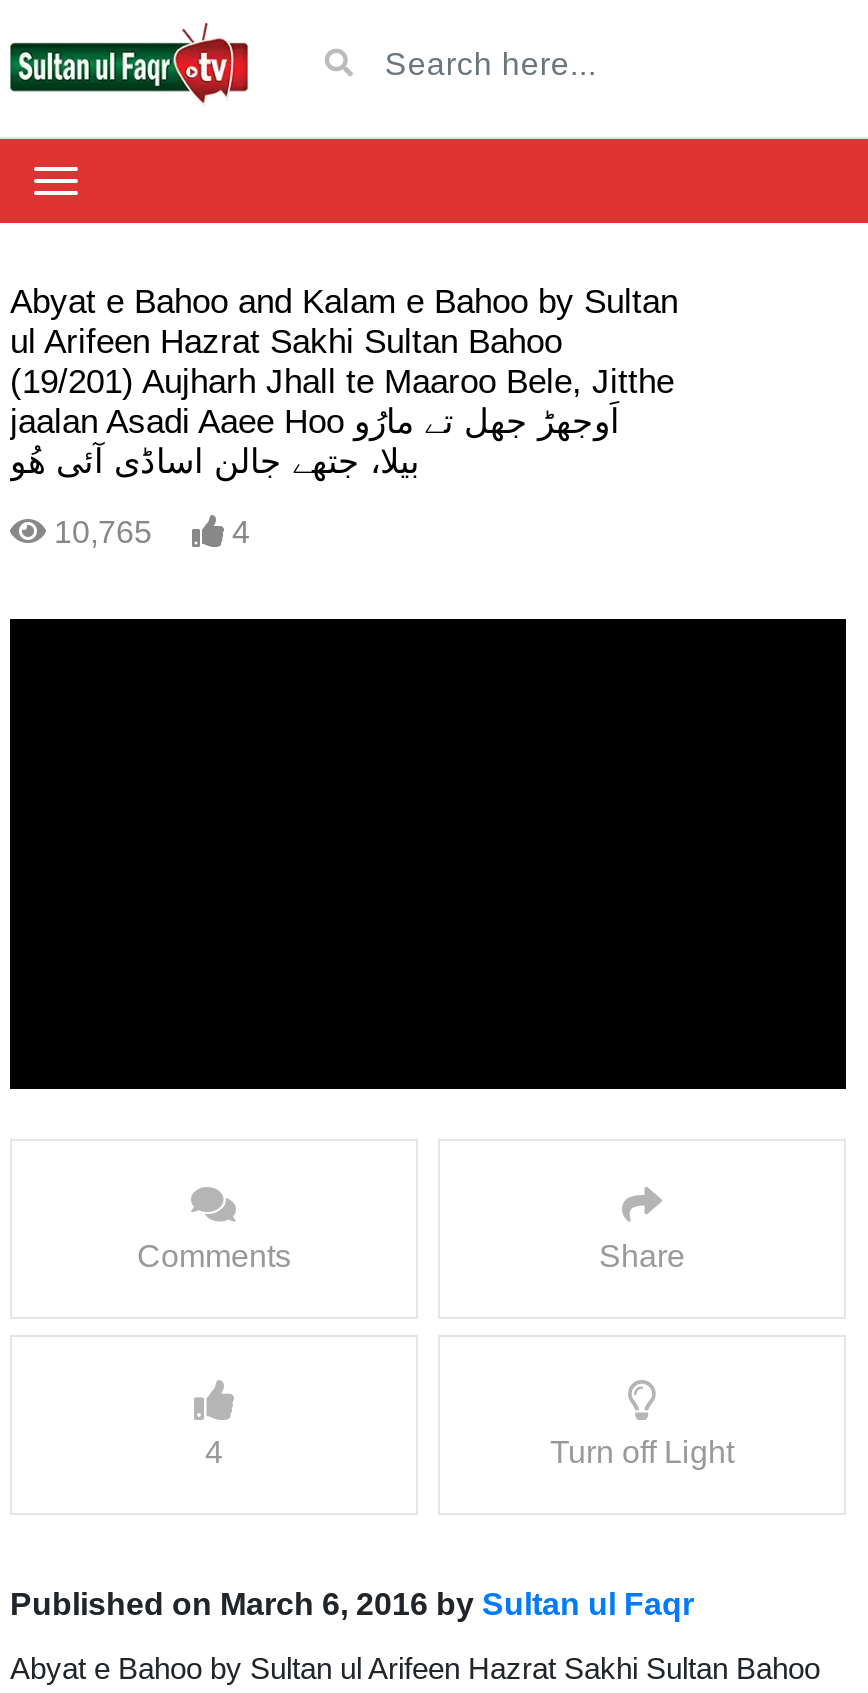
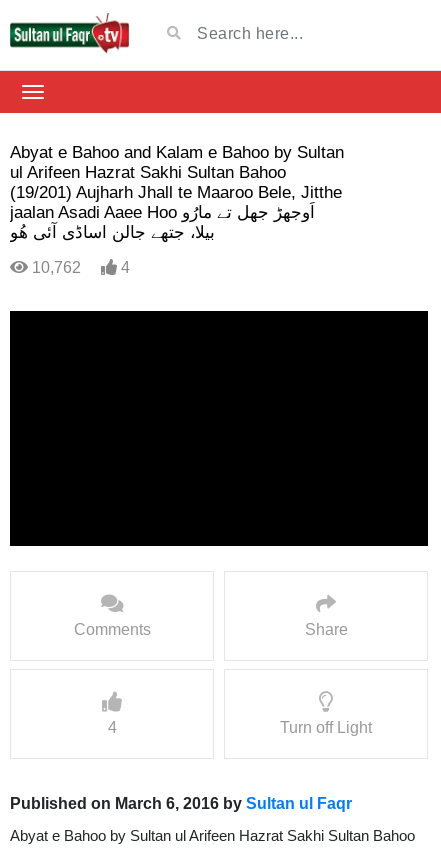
[54,514,160,548] 10,765 -> [32,258,85,275] 10,762

